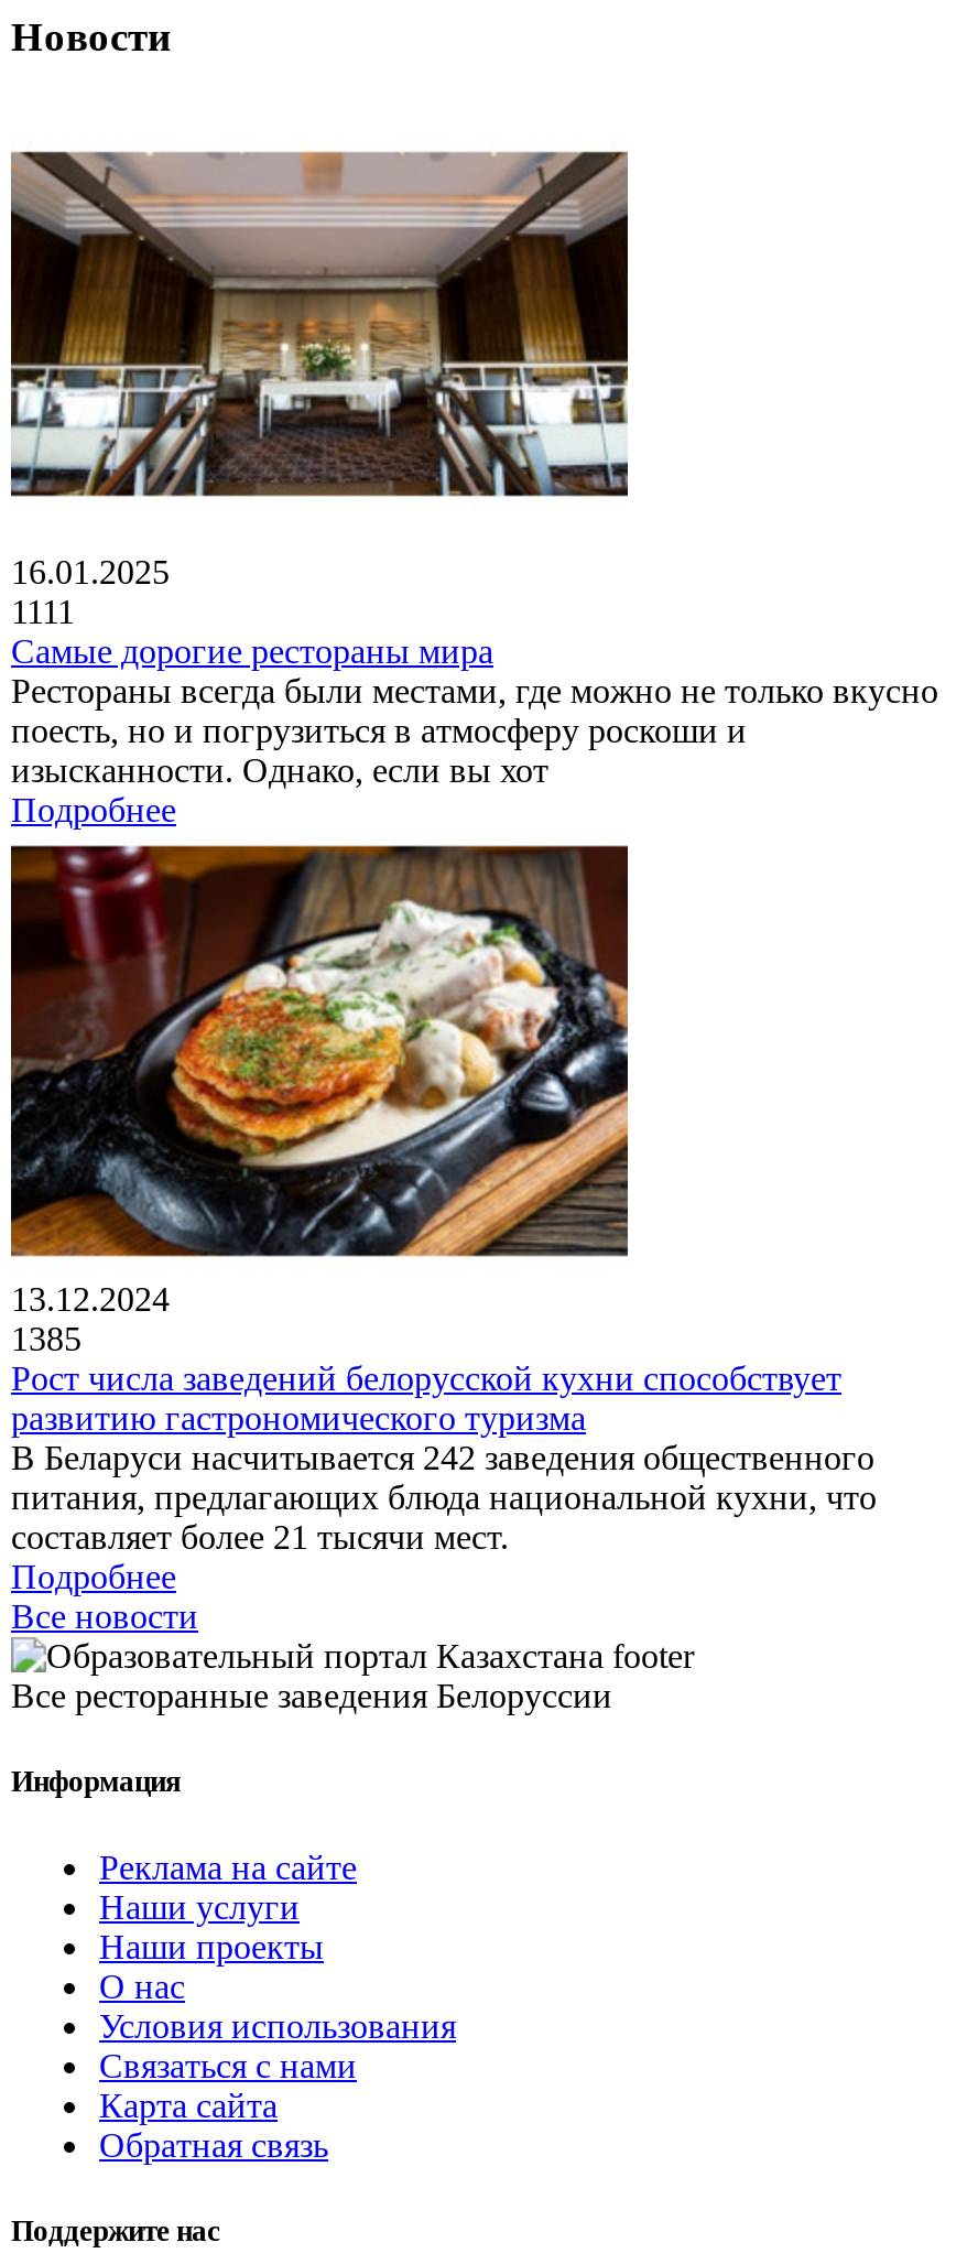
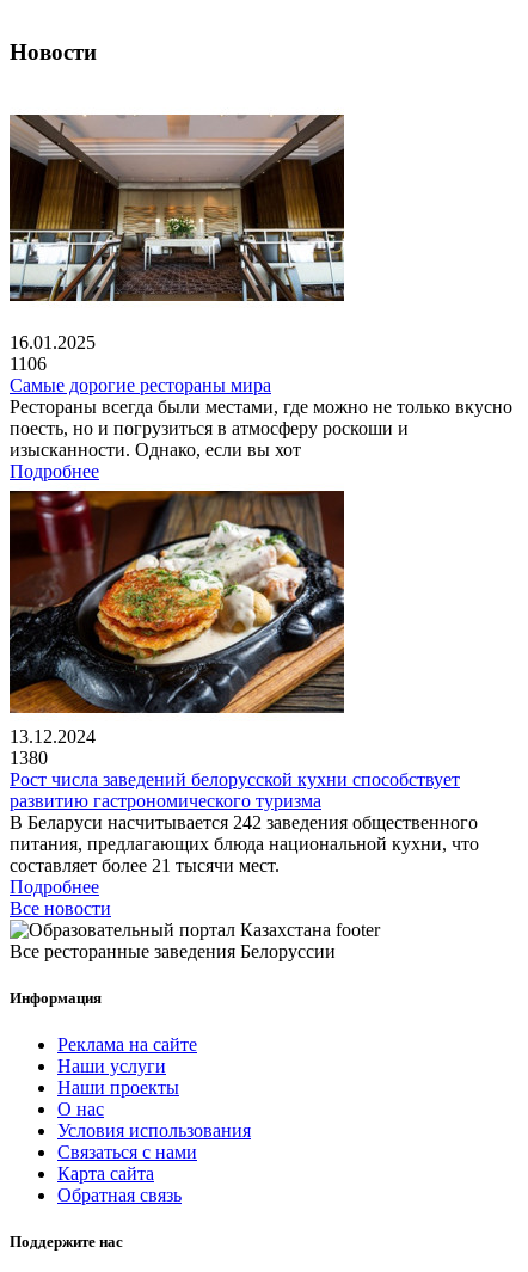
[11,592,75,630] 1111 -> [10,353,47,374] 1106
[11,1320,81,1357] 1385 -> [10,748,48,768] 1380

